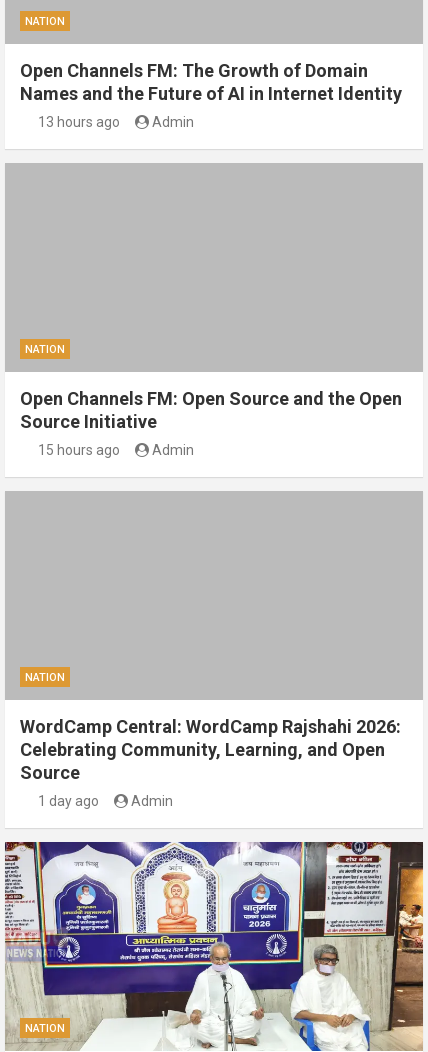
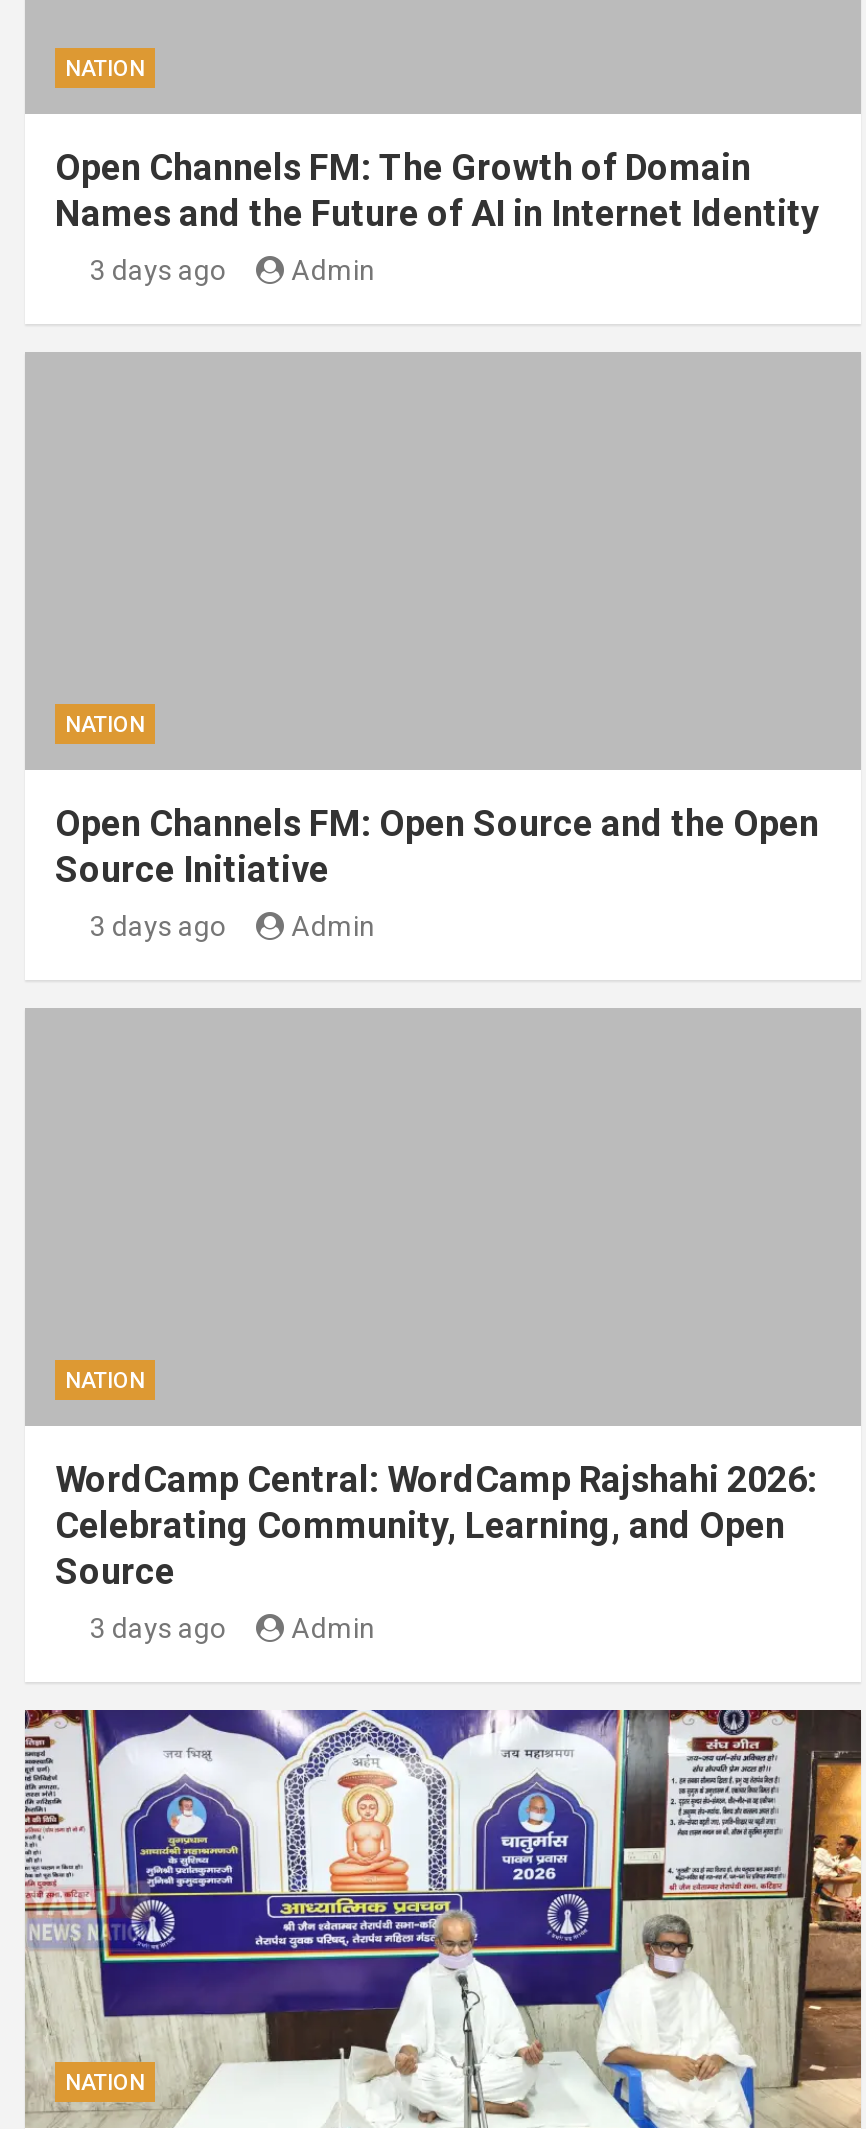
[37,114,119,130] 13 hours ago -> [90,253,226,285] 3 days ago
[37,442,119,458] 15 hours ago -> [90,909,226,941] 3 days ago
[37,793,98,809] 1 day ago -> [90,1611,226,1643] 3 days ago

